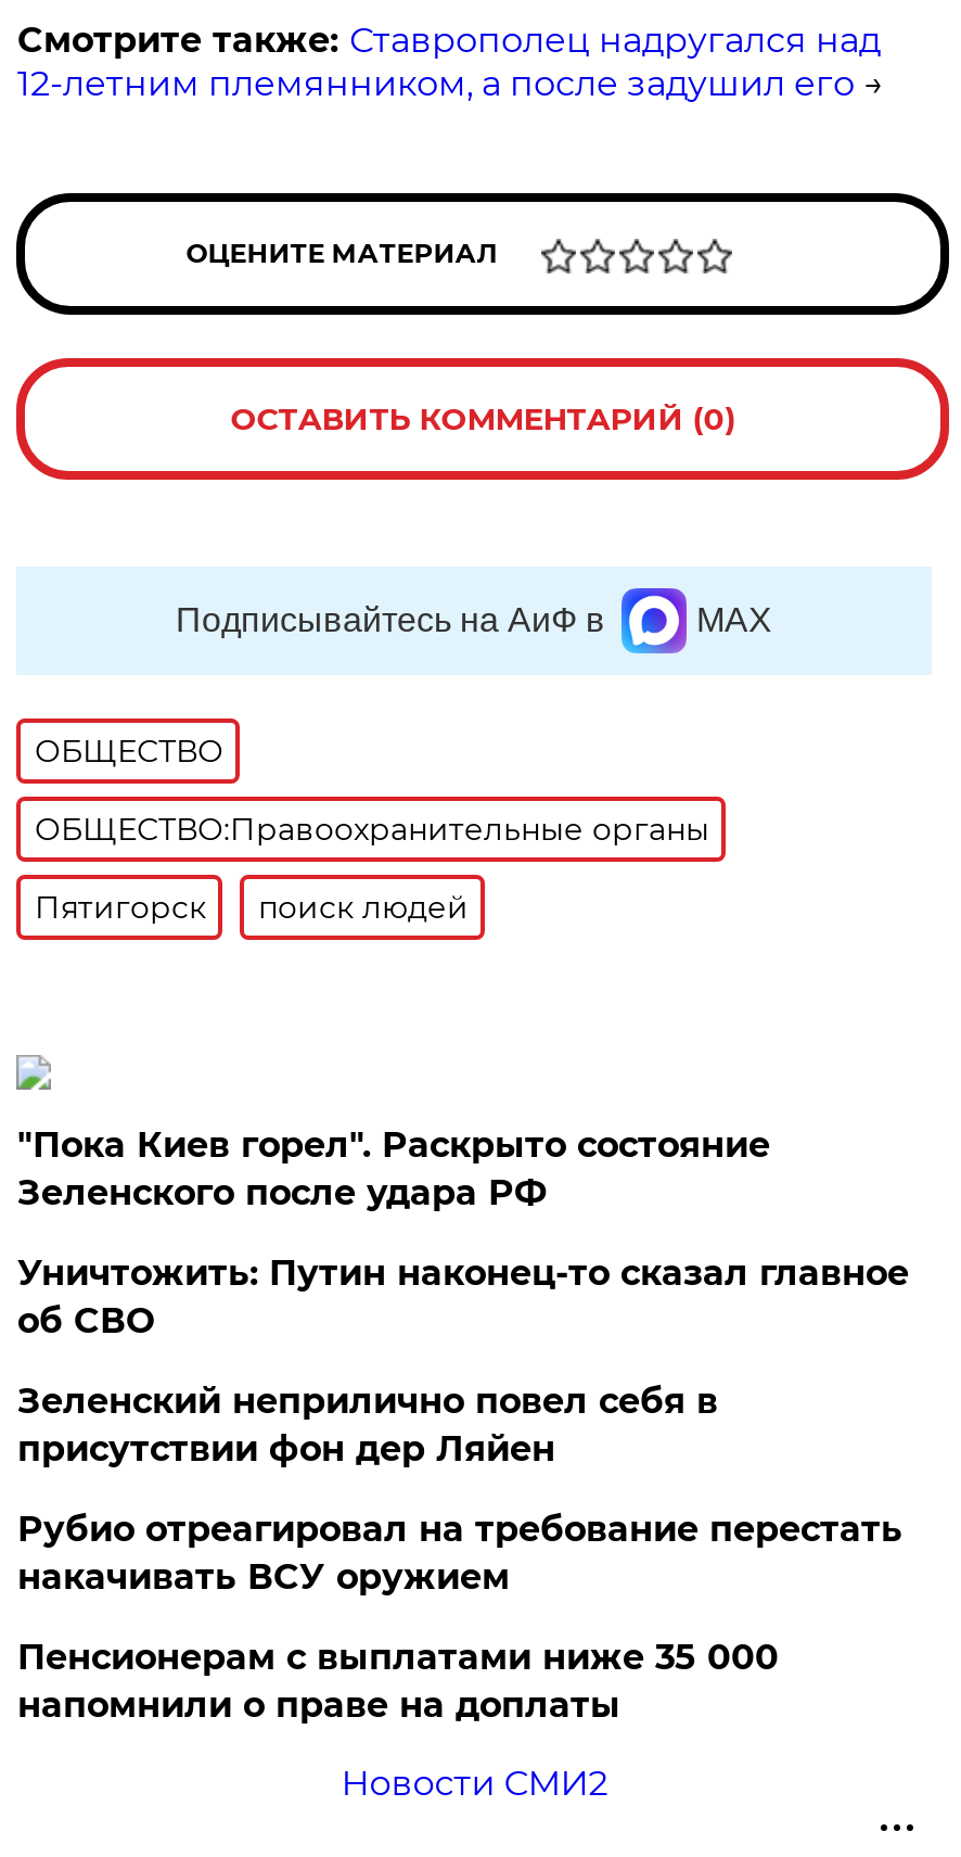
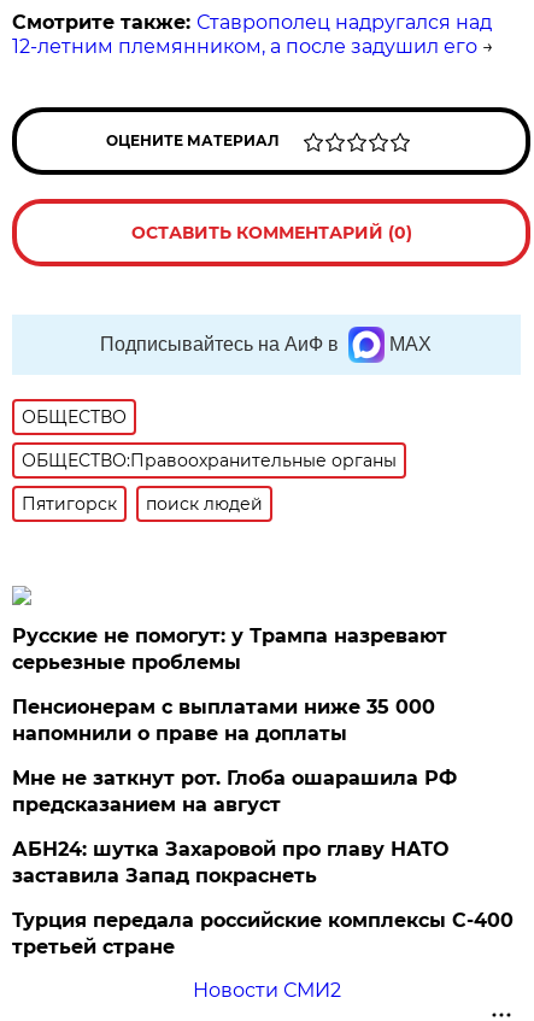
[17,1125,909,1598] "Пока Киев горел". Раскрыто состояние | Зеленского после удара РФ | Уничтожить: Путин наконец-то сказал главное | об СВО | Зеленский неприлично повел cебя в | присутствии фон дер Ляйен | Рубио отреагировал на требование перестать | накачивать ВСУ оружием -> [13,625,448,674] Русские не помогут: у Трампа назревают | серьезные проблемы
moved [17,1637,779,1726] -> [13,696,436,745]: Пенсионерам с выплатами ниже 35 000 | напомнили о праве на доплаты
none -> [13,767,514,959] Мне не заткнут рот. Глоба ошарашила РФ | предсказанием на август | АБН24: шутка Захаровой про главу НАТО | заставила Запад покраснеть | Турция передала российские комплексы С-400 | третьей стране

